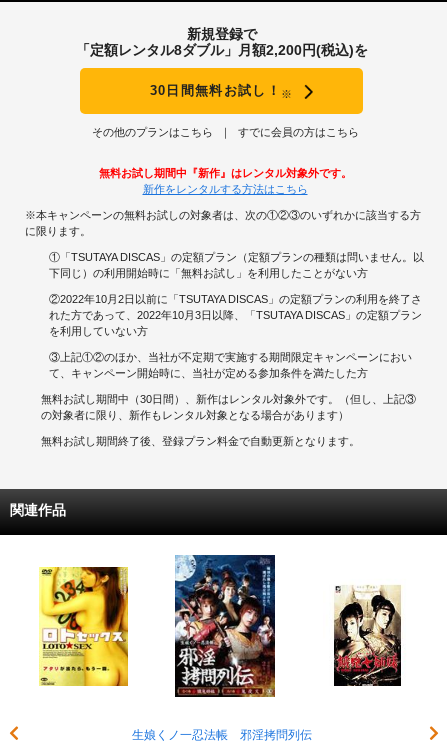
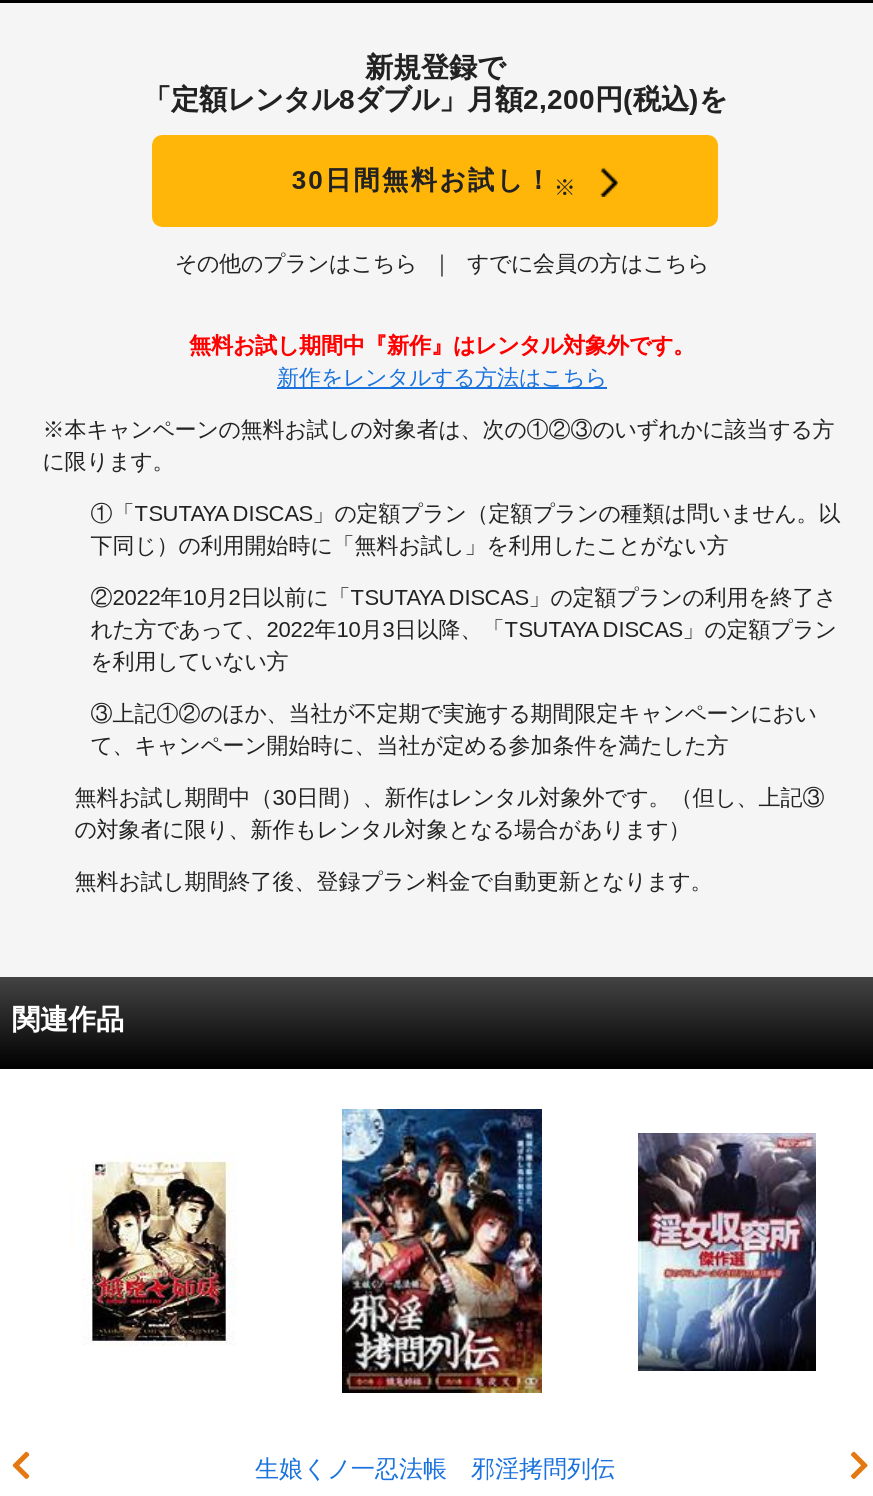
[38,566,129,687] [image] -> [70,1133,248,1371] [image]
[323,567,412,686] [image] -> [636,1131,818,1373] [image]

